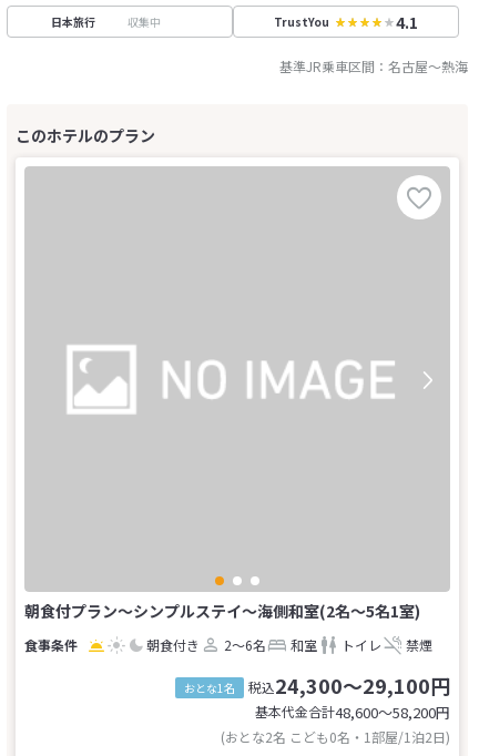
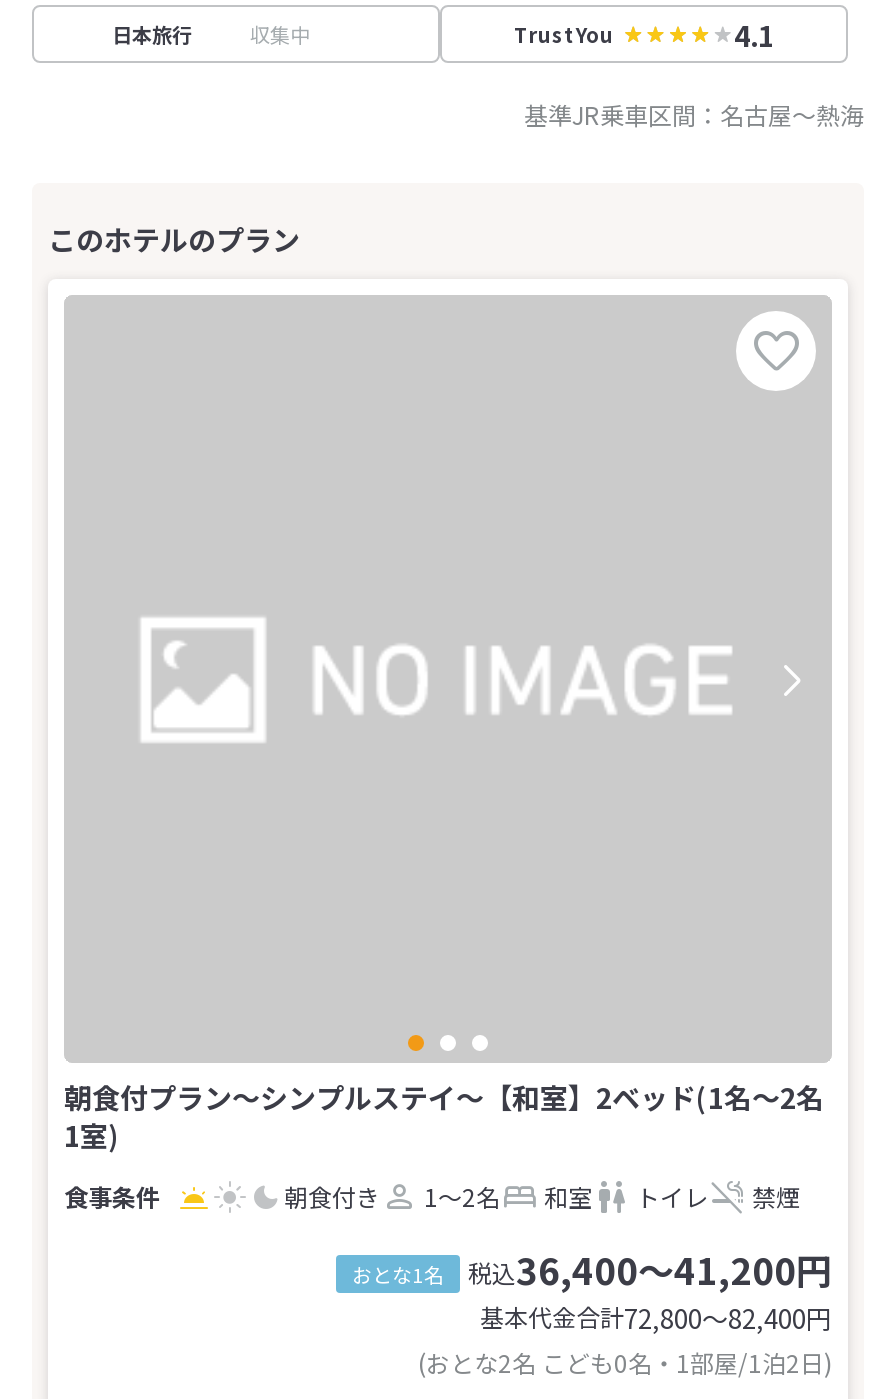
[24,600,420,622] 朝食付プラン～シンプルステイ～海側和室(2名～5名1室) -> [64,1077,824,1155] 朝食付プラン～シンプルステイ～【和室】2ベッド(1名～2名 | 1室)
[224,635,266,654] 2～6名 -> [424,1179,500,1213] 1～2名
[184,671,450,699] おとな1名 税込24,300～29,100円 -> [352,1243,832,1295] おとな1名 税込36,400～41,200円
[255,702,450,723] 基本代金合計48,600〜58,200円 -> [480,1299,832,1337] 基本代金合計72,800〜82,400円

